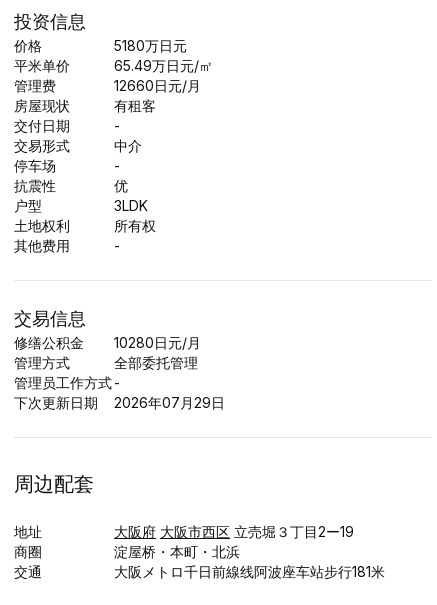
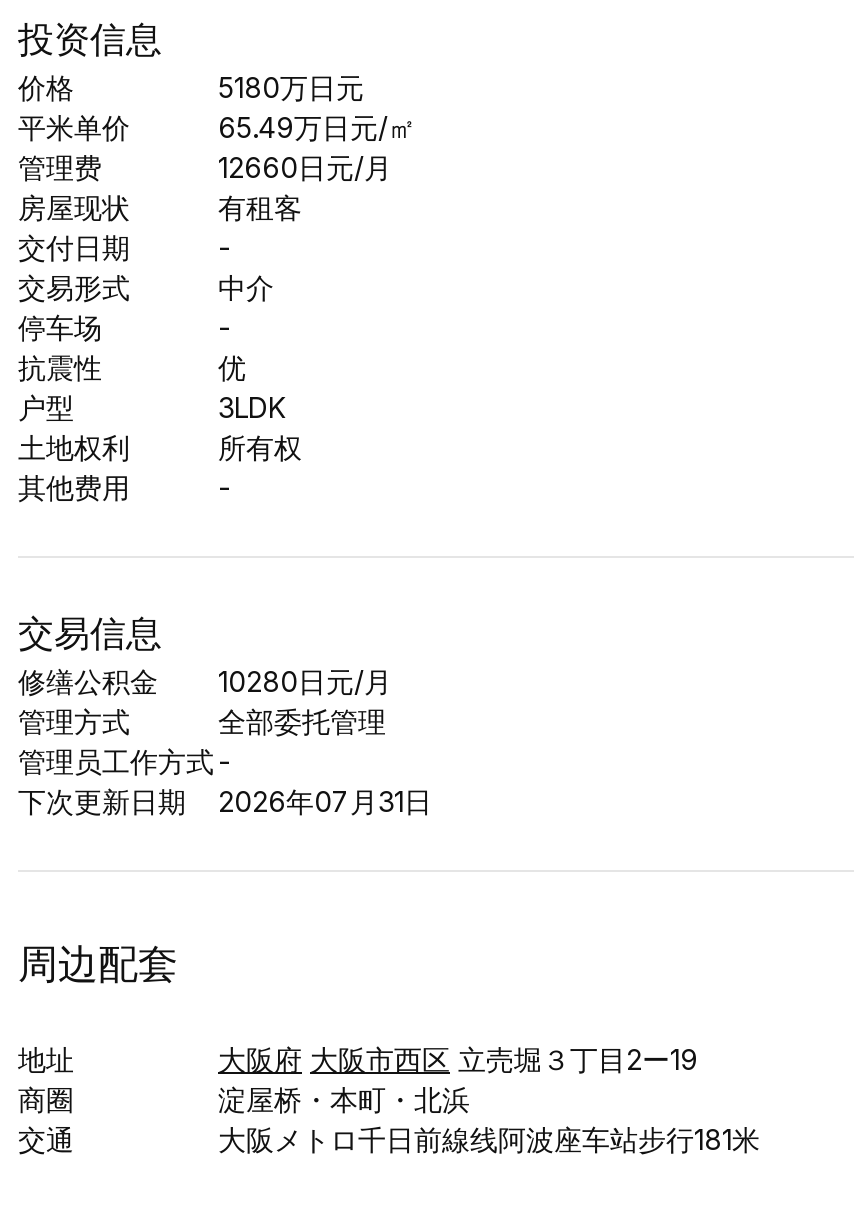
[14,394,225,411] 下次更新日期 2026年07月29日 -> [18,784,432,818] 下次更新日期 2026年07月31日

